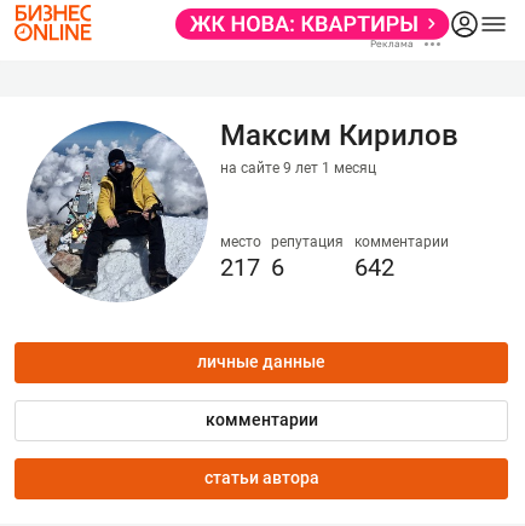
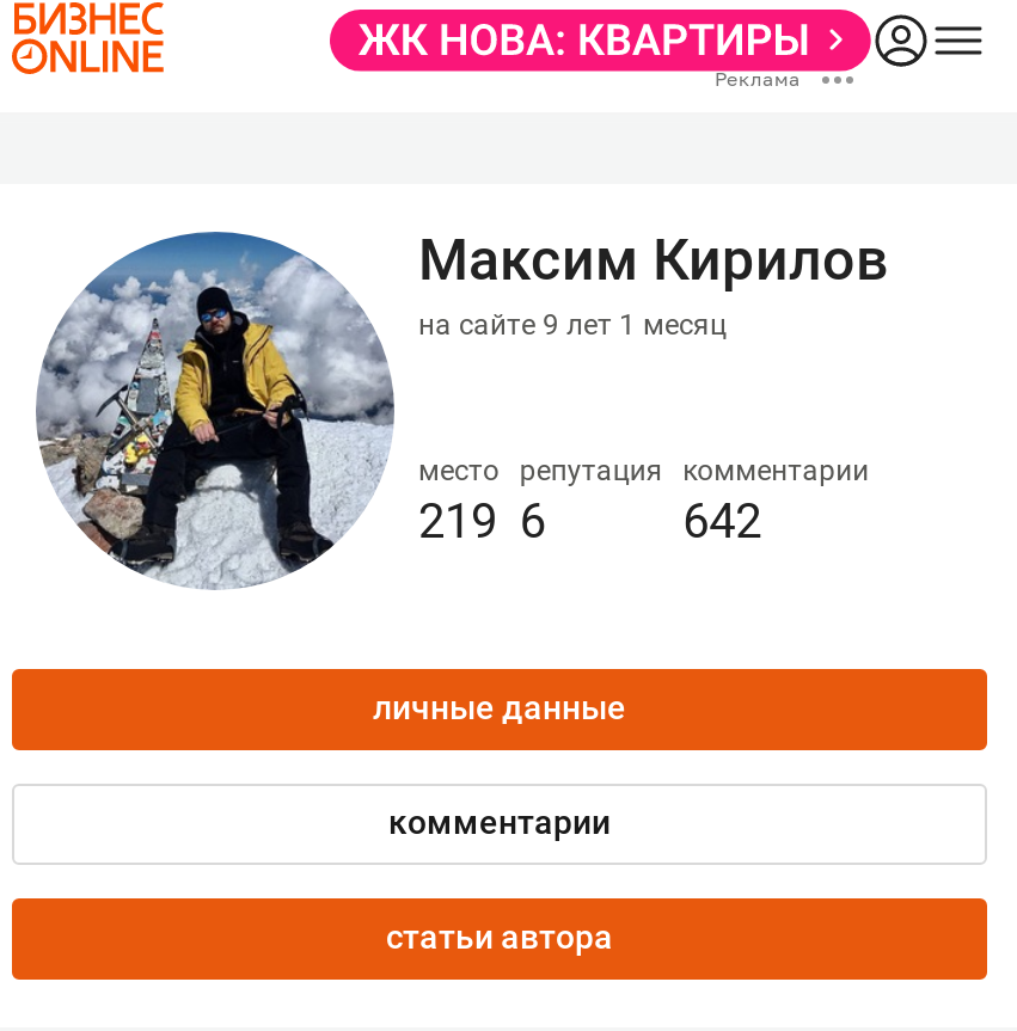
[220,253,285,282] 217 6 -> [418,492,546,550] 219 6

